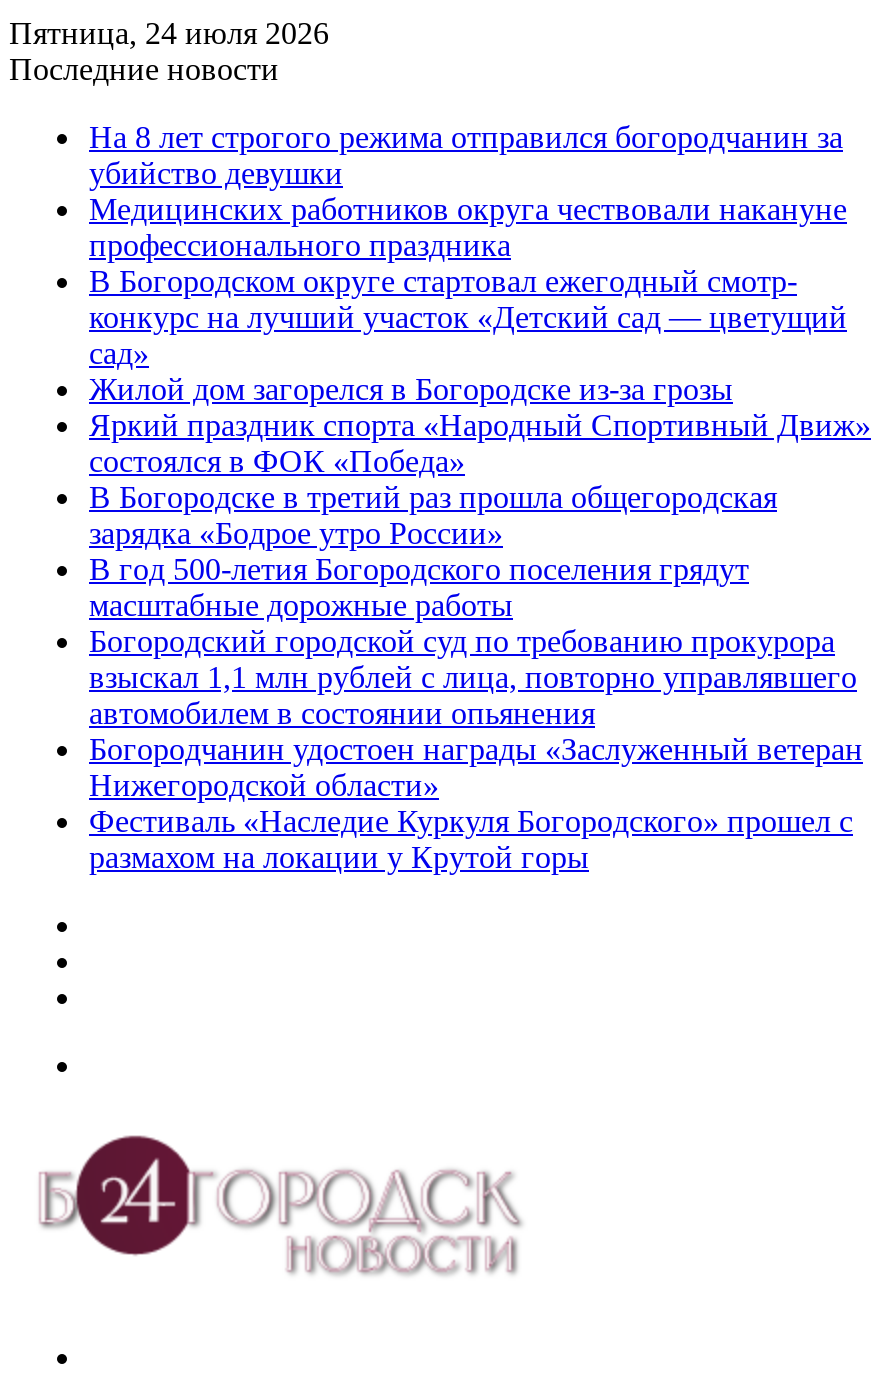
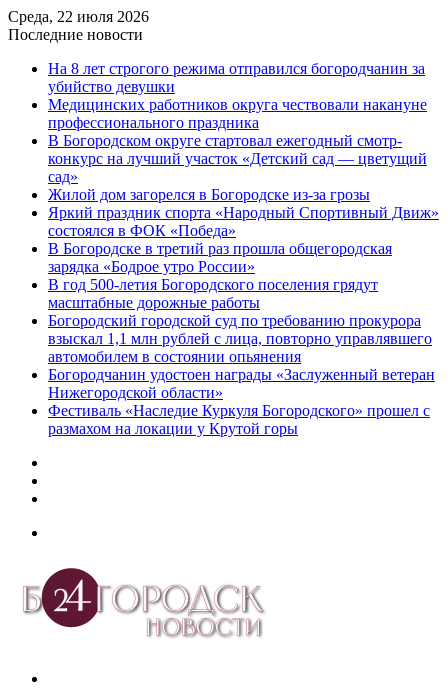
[9,16,329,50] Пятница, 24 июля 2026 -> [8,8,149,25] Среда, 22 июля 2026

